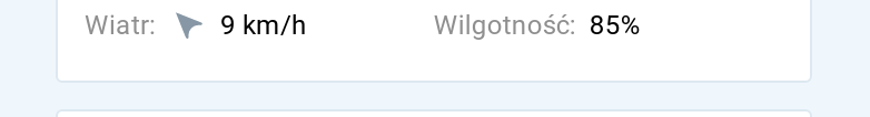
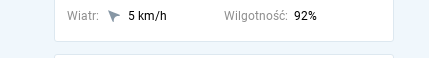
[220,10,307,41] 9 km/h -> [128,9,167,23] 5 km/h
[434,10,641,41] Wilgotność: 85% -> [224,9,317,23] Wilgotność: 92%

